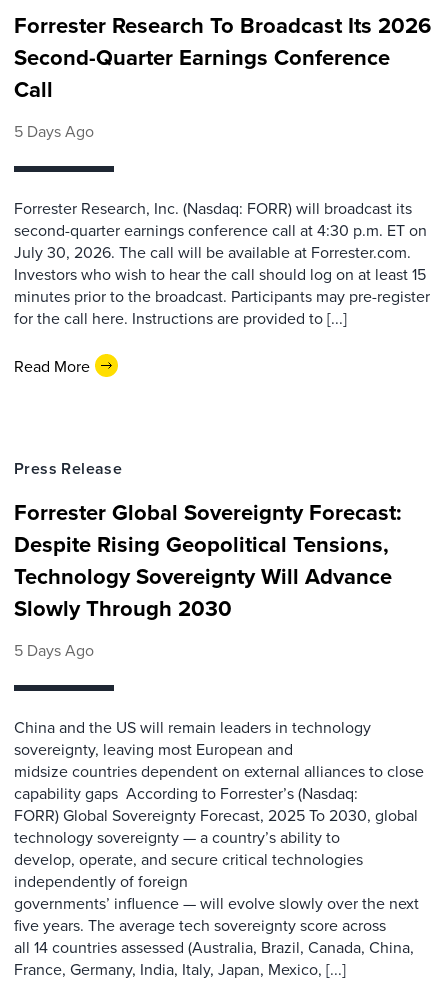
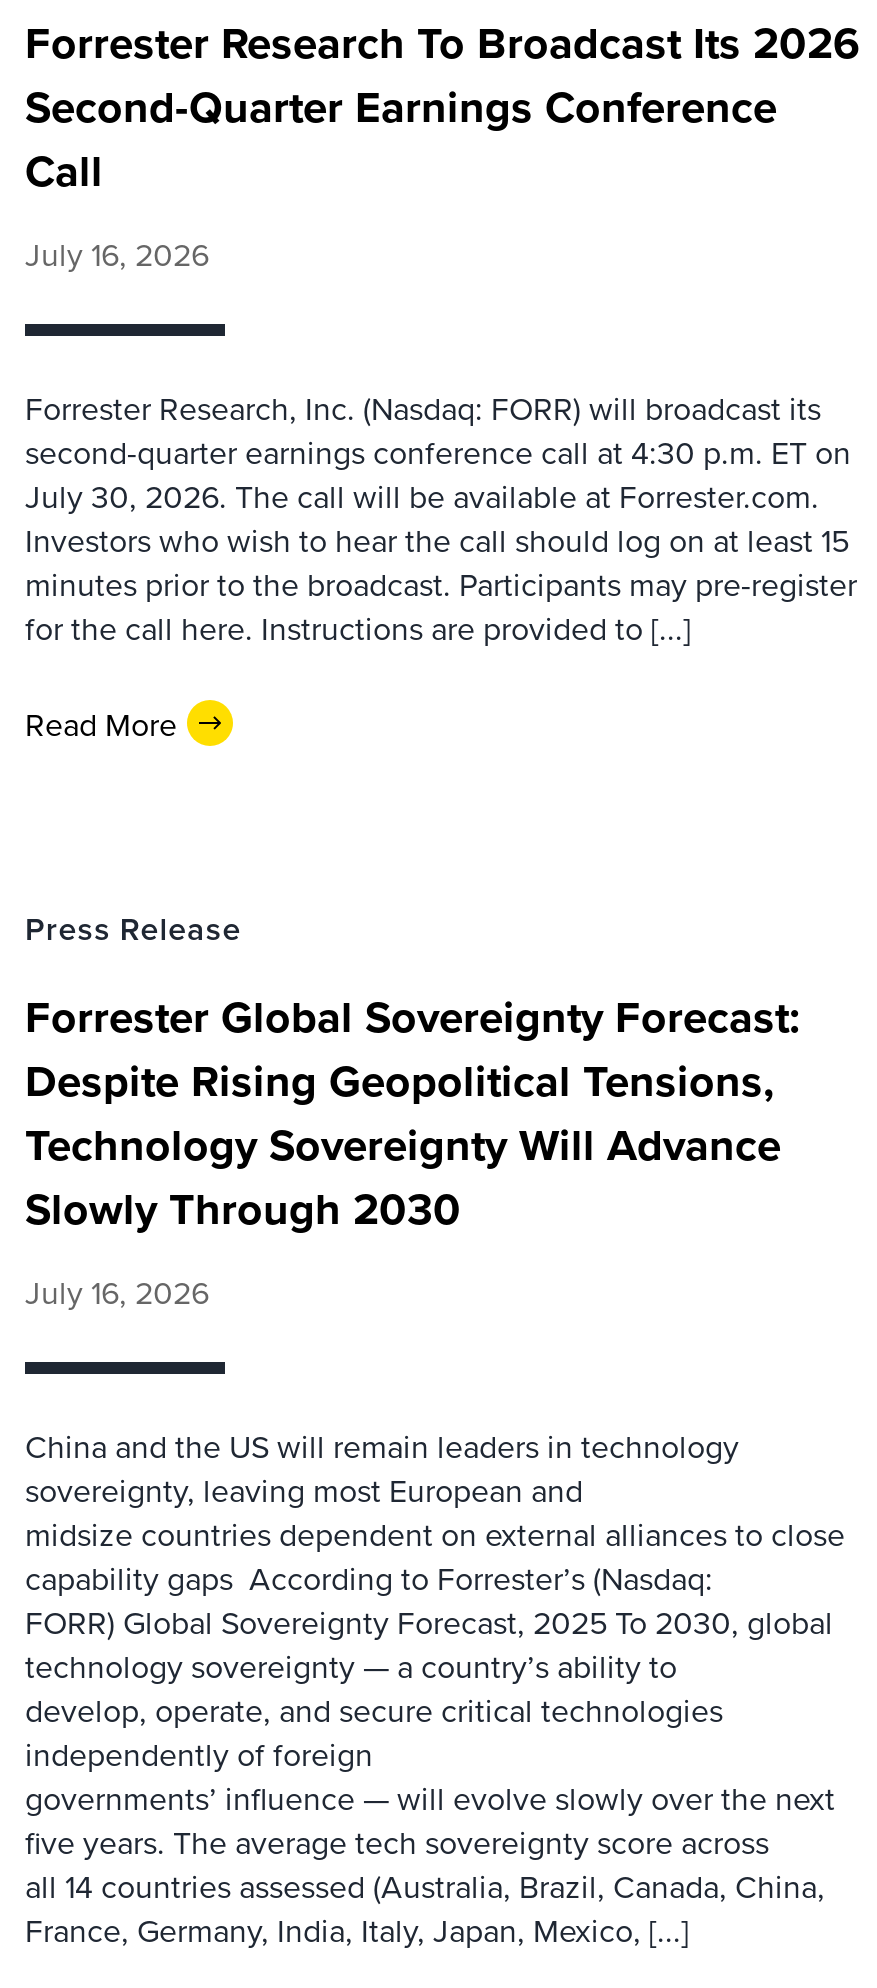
[14,120,94,142] 5 Days Ago -> [25,232,209,276] July 16, 2026
[14,639,94,661] 5 Days Ago -> [25,1270,209,1314] July 16, 2026

